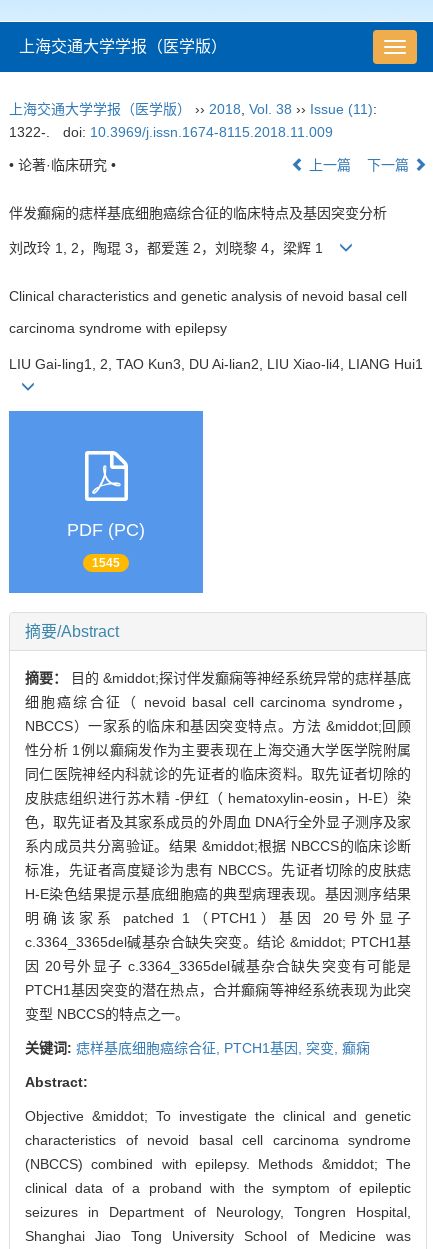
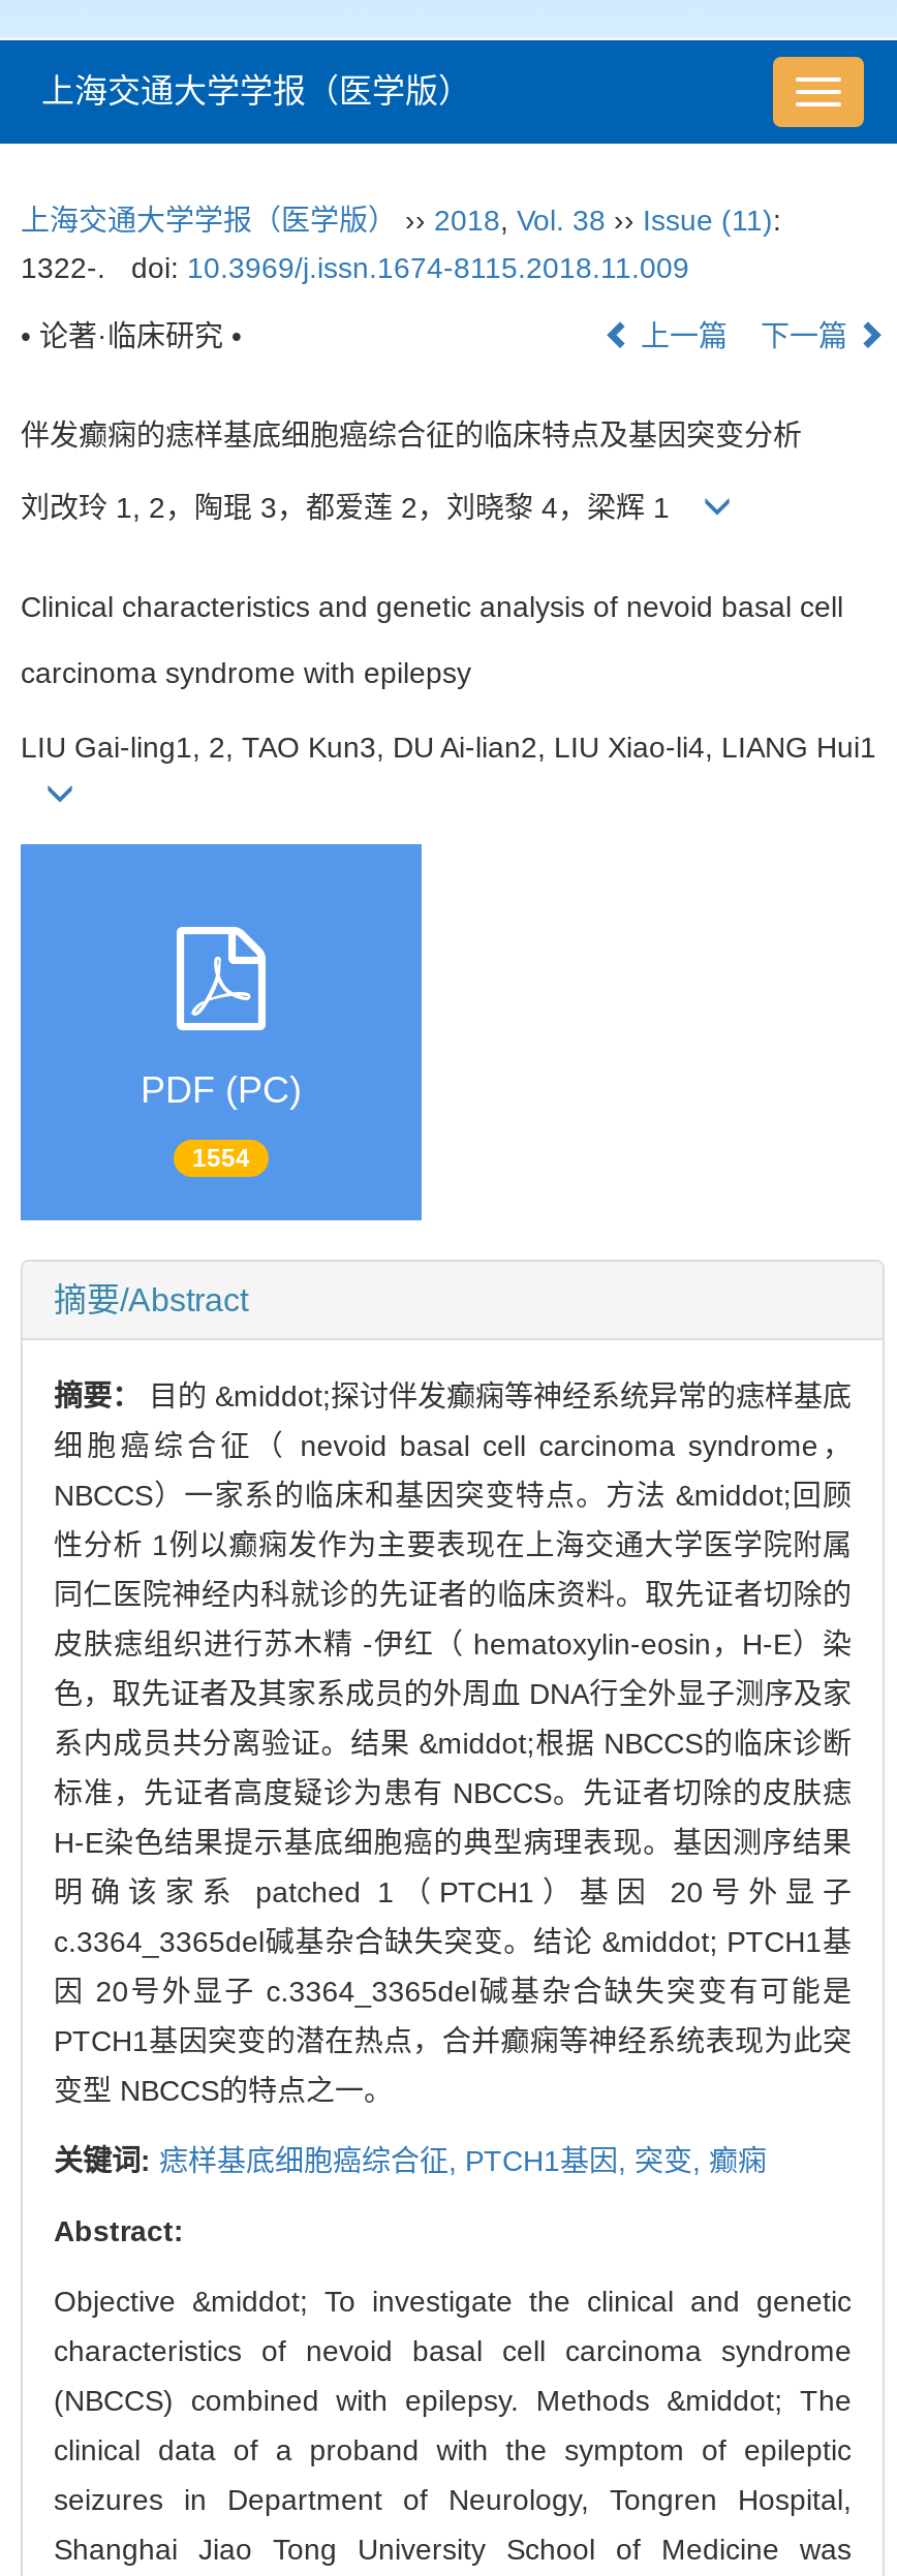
[92,556,120,570] 1545 -> [192,1143,250,1172] 1554

